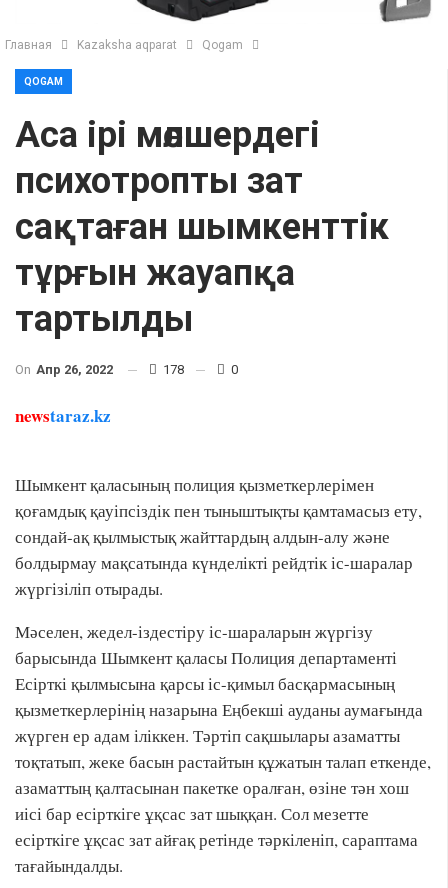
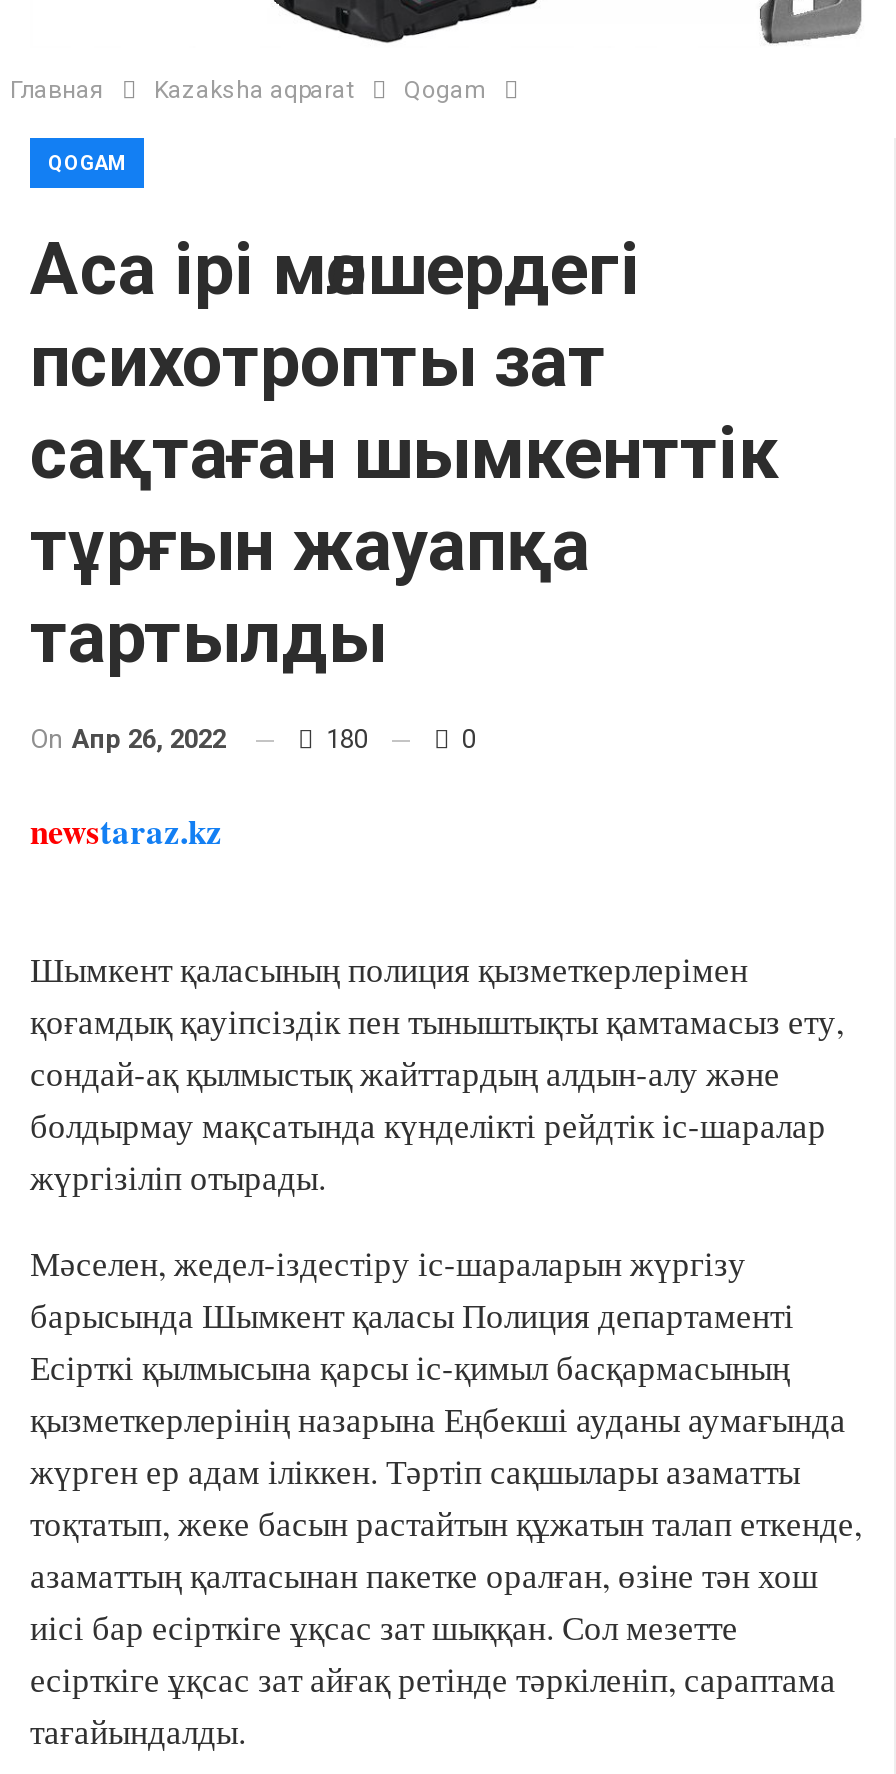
[160,362,184,377] 178 -> [320,724,368,754] 180

